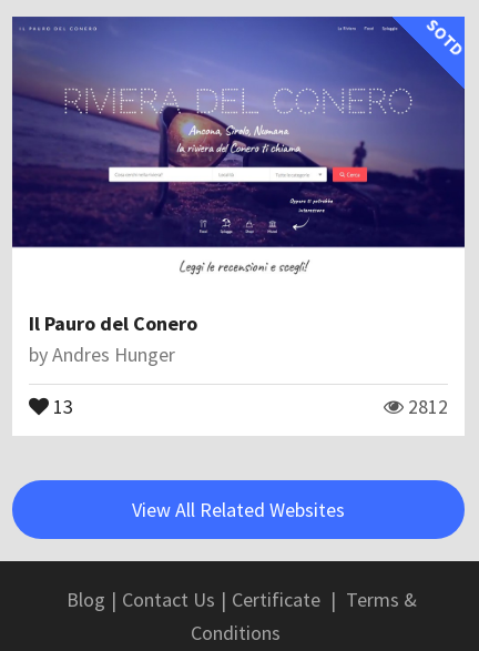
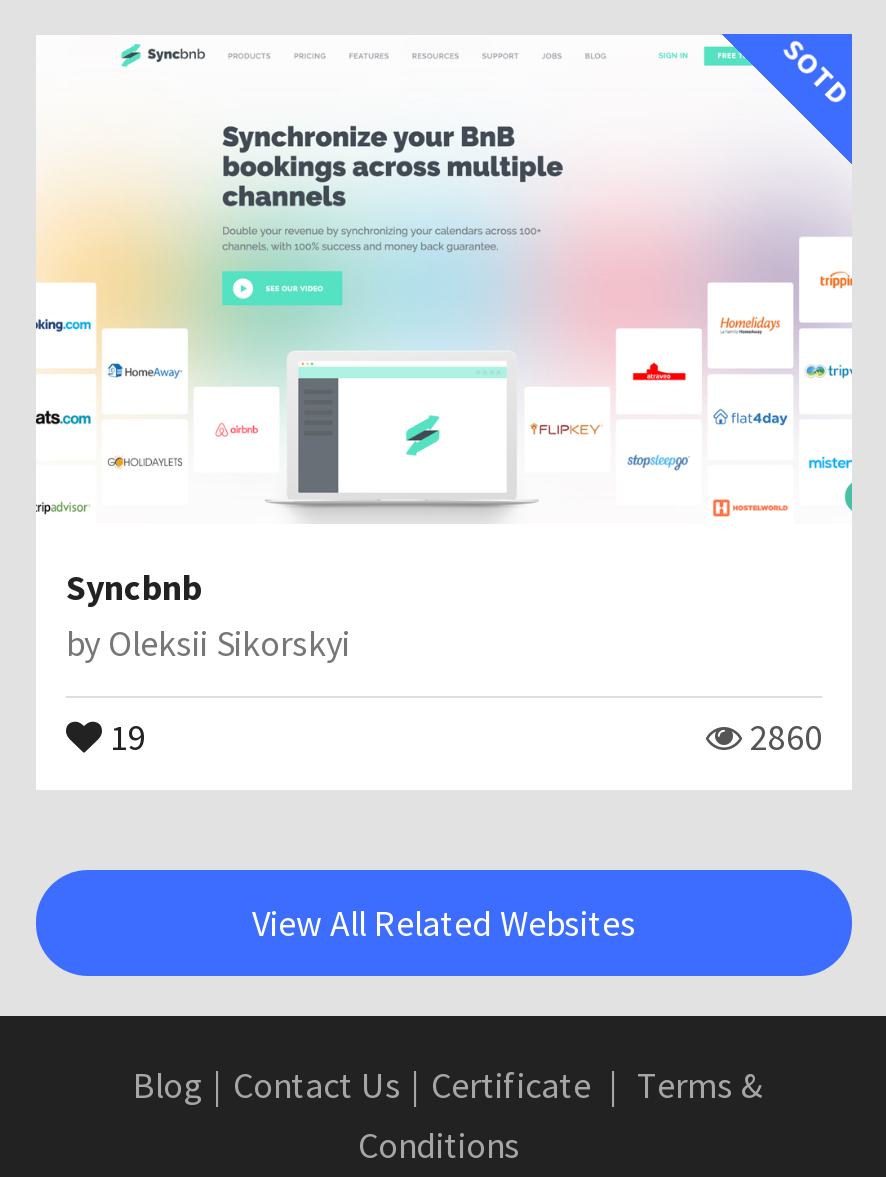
[11,16,466,367] [image] | Il Pauro del Conero | by Andres Hunger -> [36,34,854,666] [image] | Syncbnb | by Oleksii Sikorskyi
[49,394,448,419] 13 | 2812 -> [102,714,822,760] 19 | 2860

